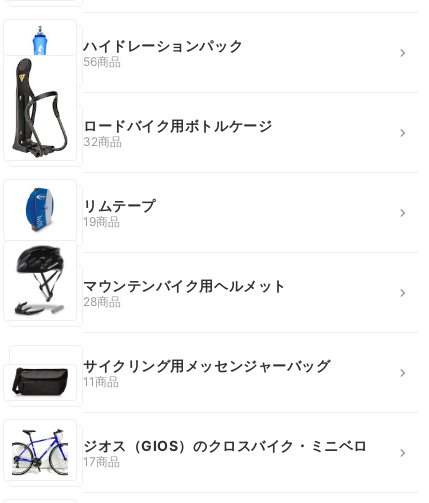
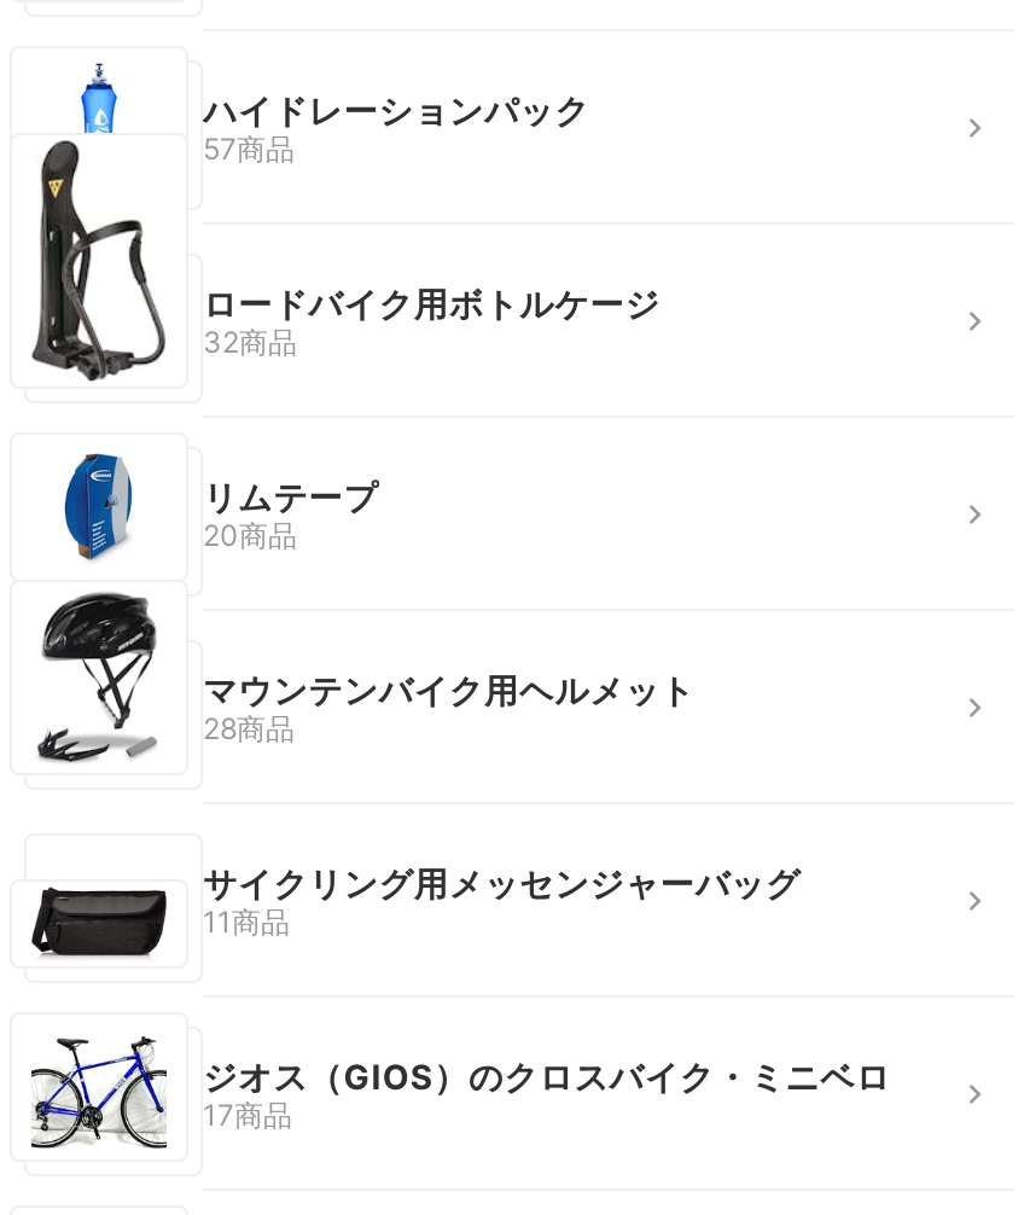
[83,53,121,68] 56商品 -> [203,129,295,165] 57商品
[83,213,120,228] 19商品 -> [203,516,297,552] 20商品

